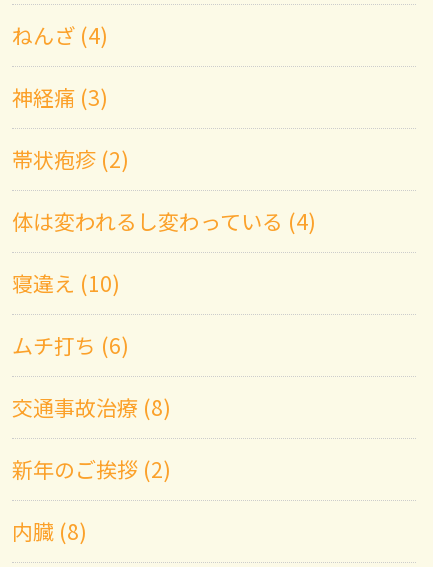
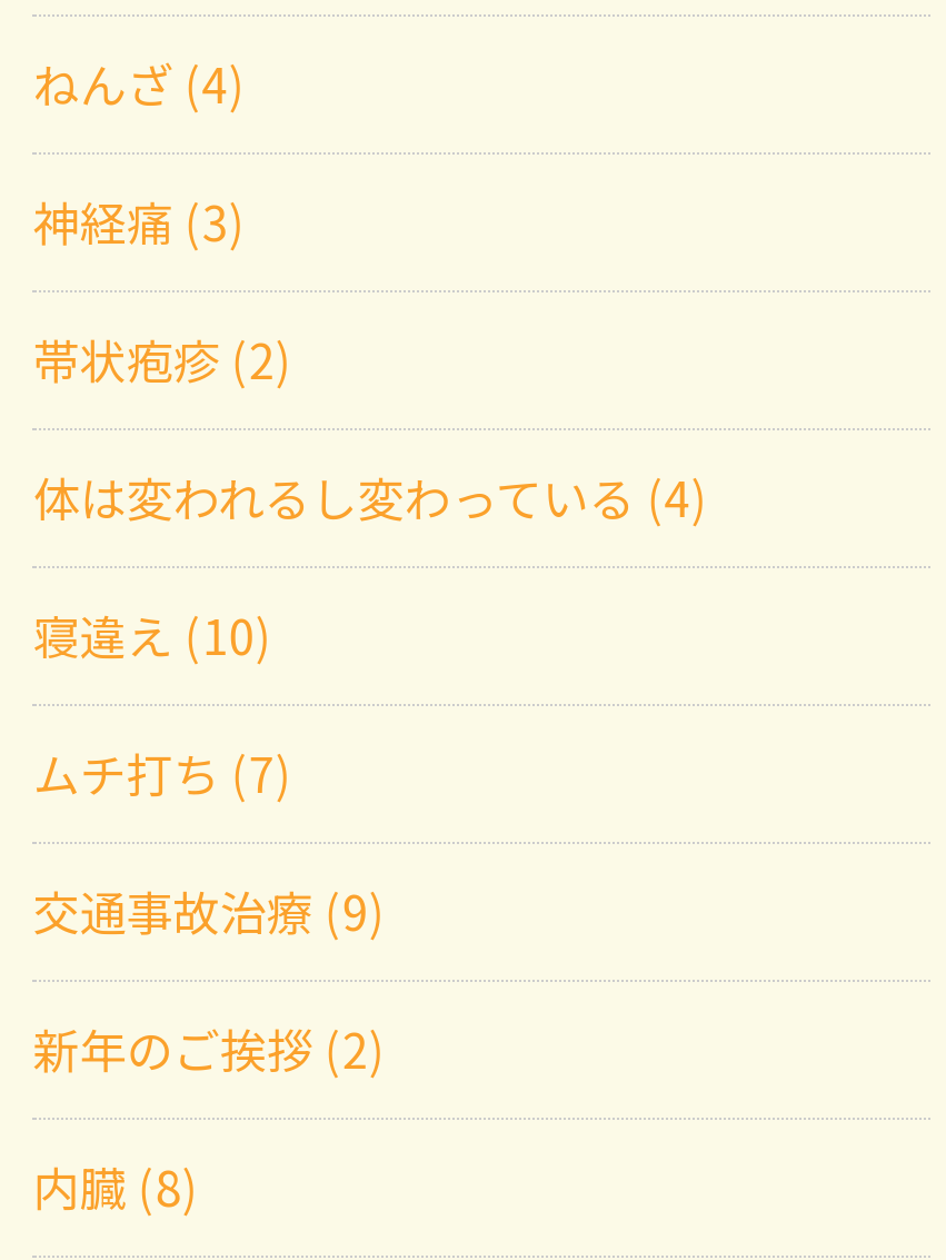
[12,330,129,360] ムチ打ち (6) -> [33,739,293,806] ムチ打ち (7)
[12,392,171,422] 交通事故治療 (8) -> [33,877,387,944] 交通事故治療 (9)

